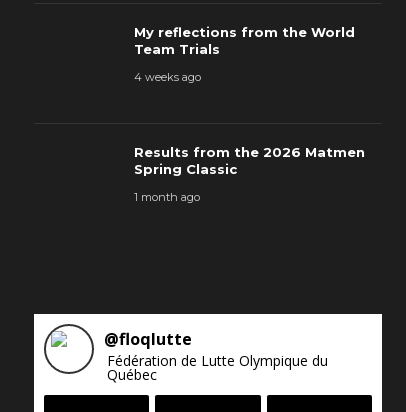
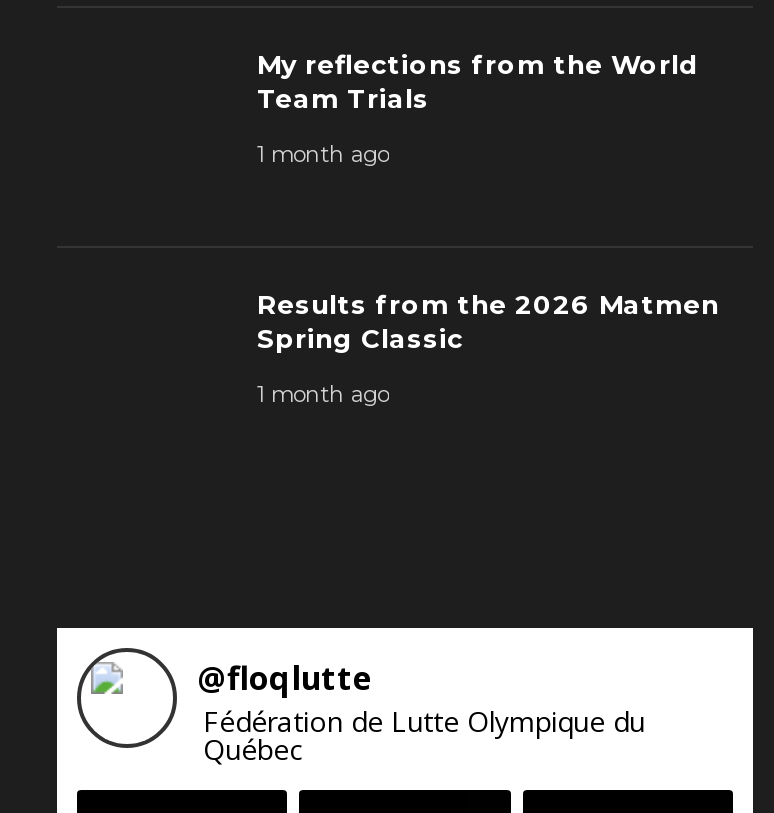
[134,70,201,84] 4 weeks ago -> [257,141,389,169] 1 month ago

